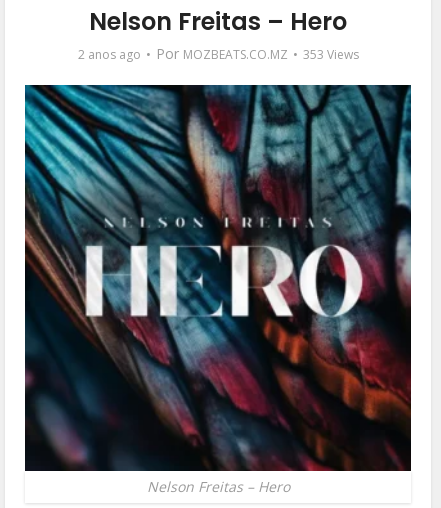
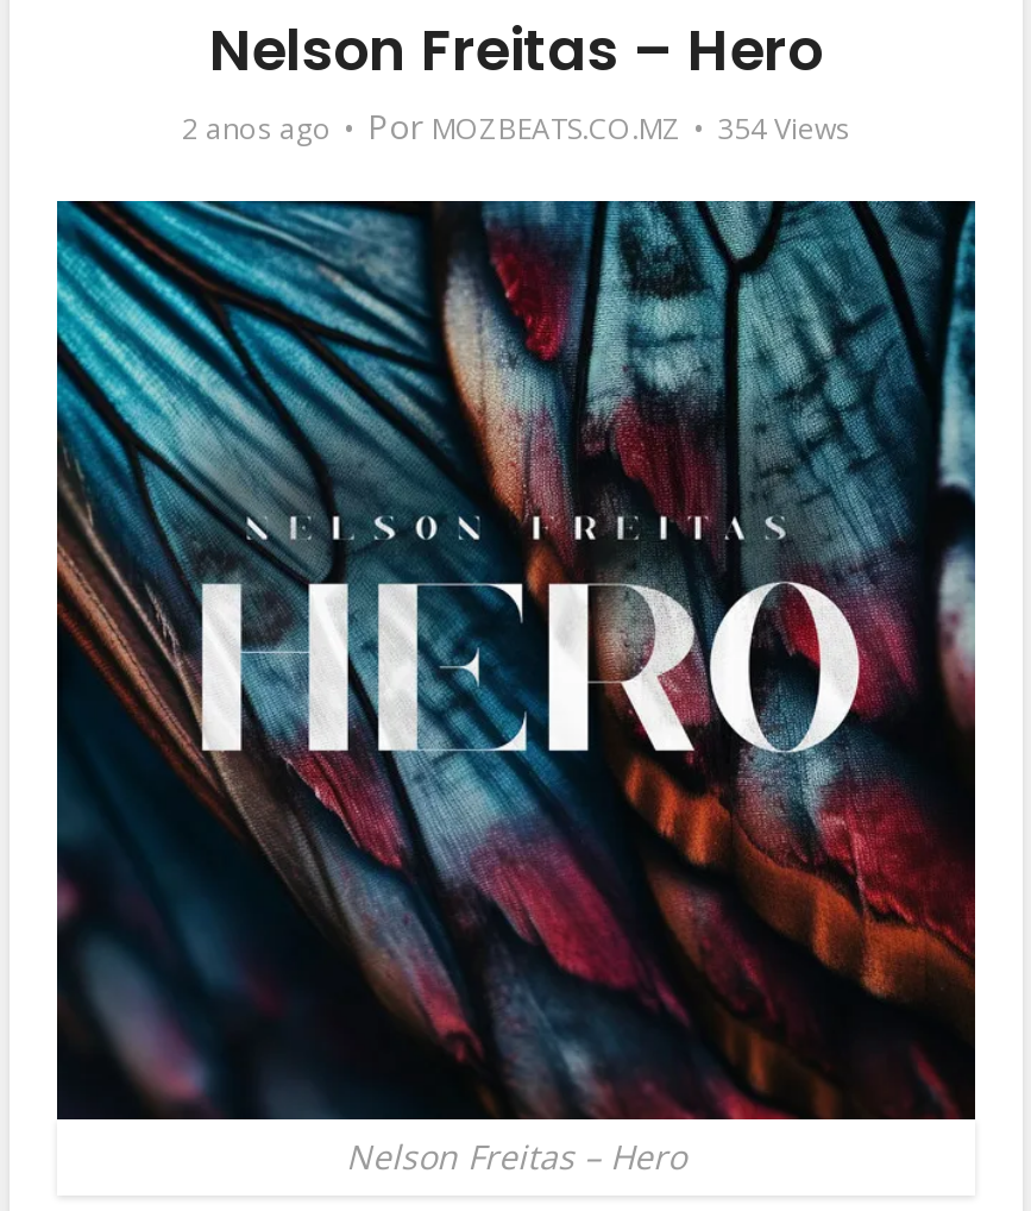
[77,44,358,63] 2 anos ago Por MOZBEATS.CO.MZ 353 Views -> [182,104,850,150] 2 anos ago Por MOZBEATS.CO.MZ 354 Views

